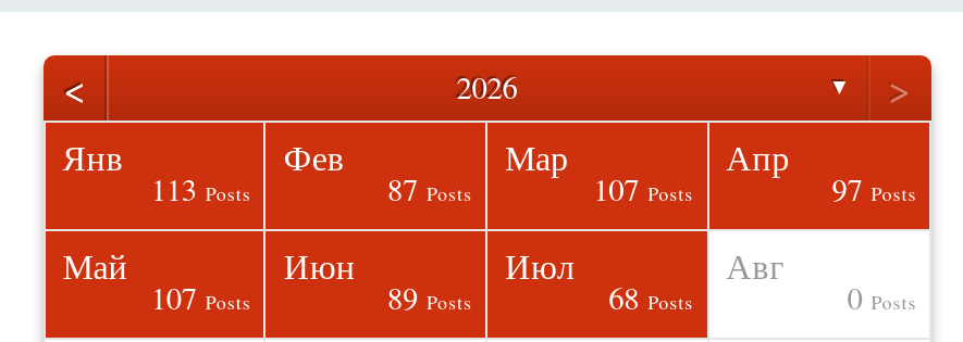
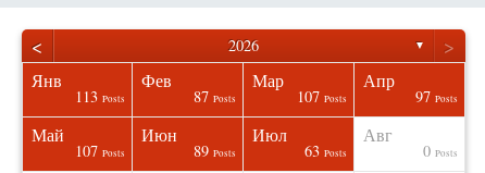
[608,277,693,318] 68 Posts -> [304,140,346,161] 63 Posts

